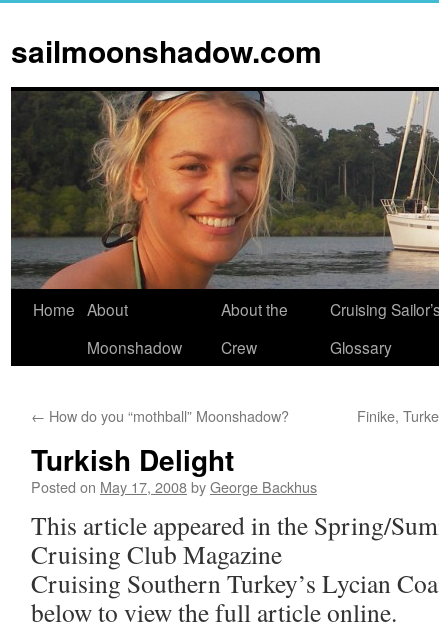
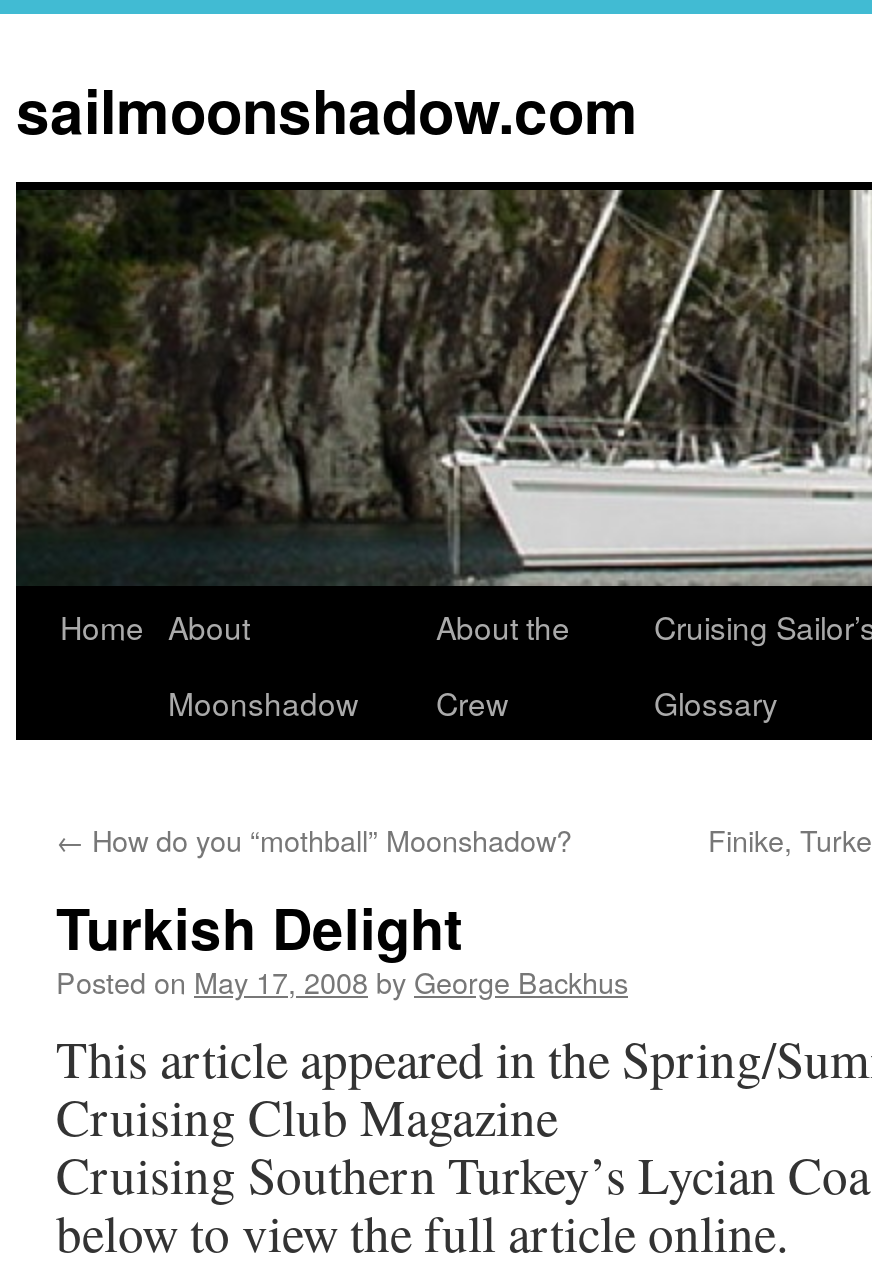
[11,90,436,290] [image] -> [16,190,866,586] [image]

